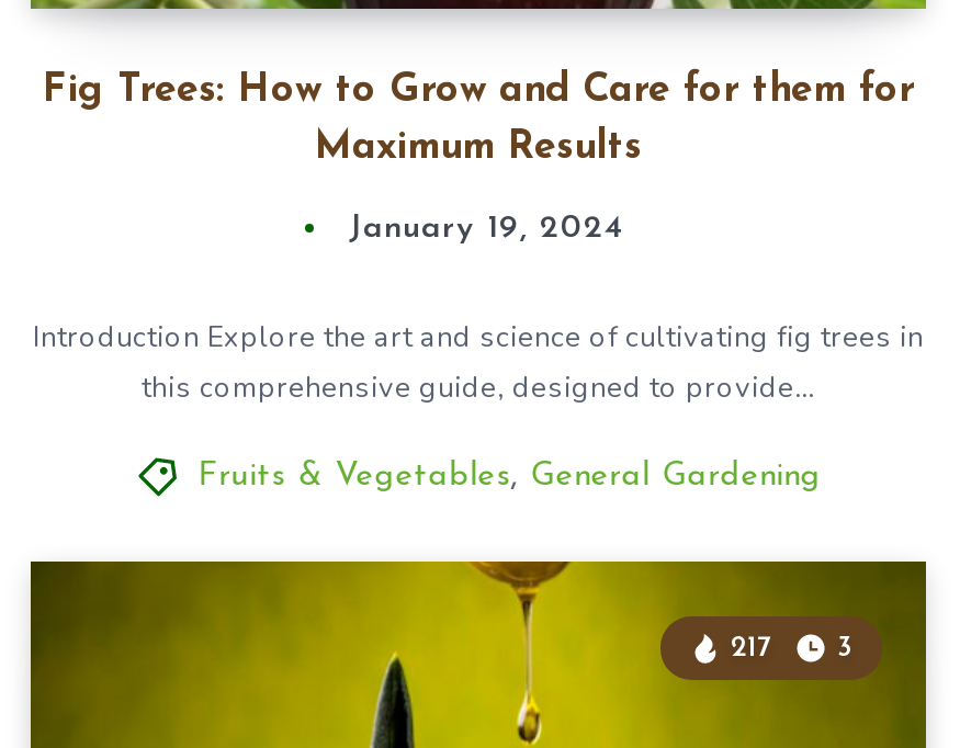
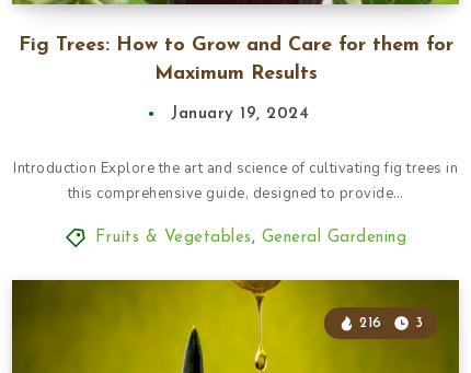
[721,635,854,663] 217 3 -> [354,316,423,331] 216 3

